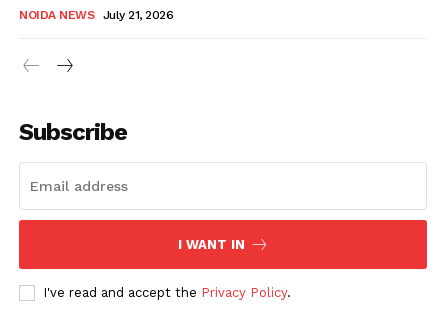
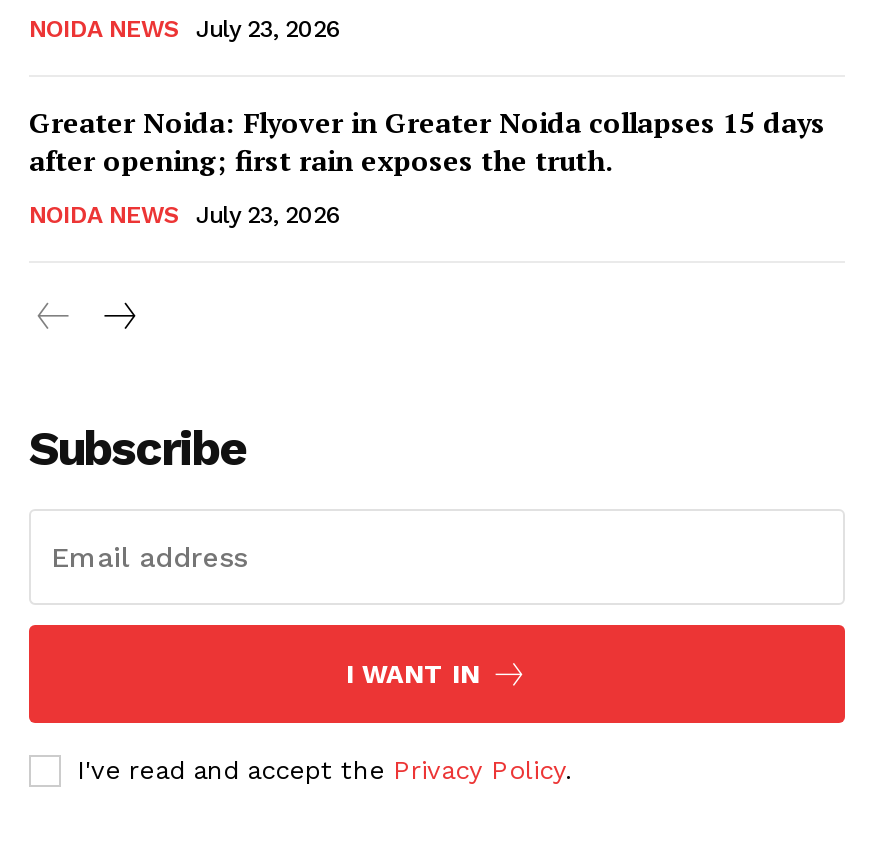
[102,8,173,22] July 21, 2026 -> [29,14,825,228] July 23, 2026 | Greater Noida: Flyover in Greater Noida collapses 15 days | after opening; first rain exposes the truth. | NOIDA NEWS | July 23, 2026

